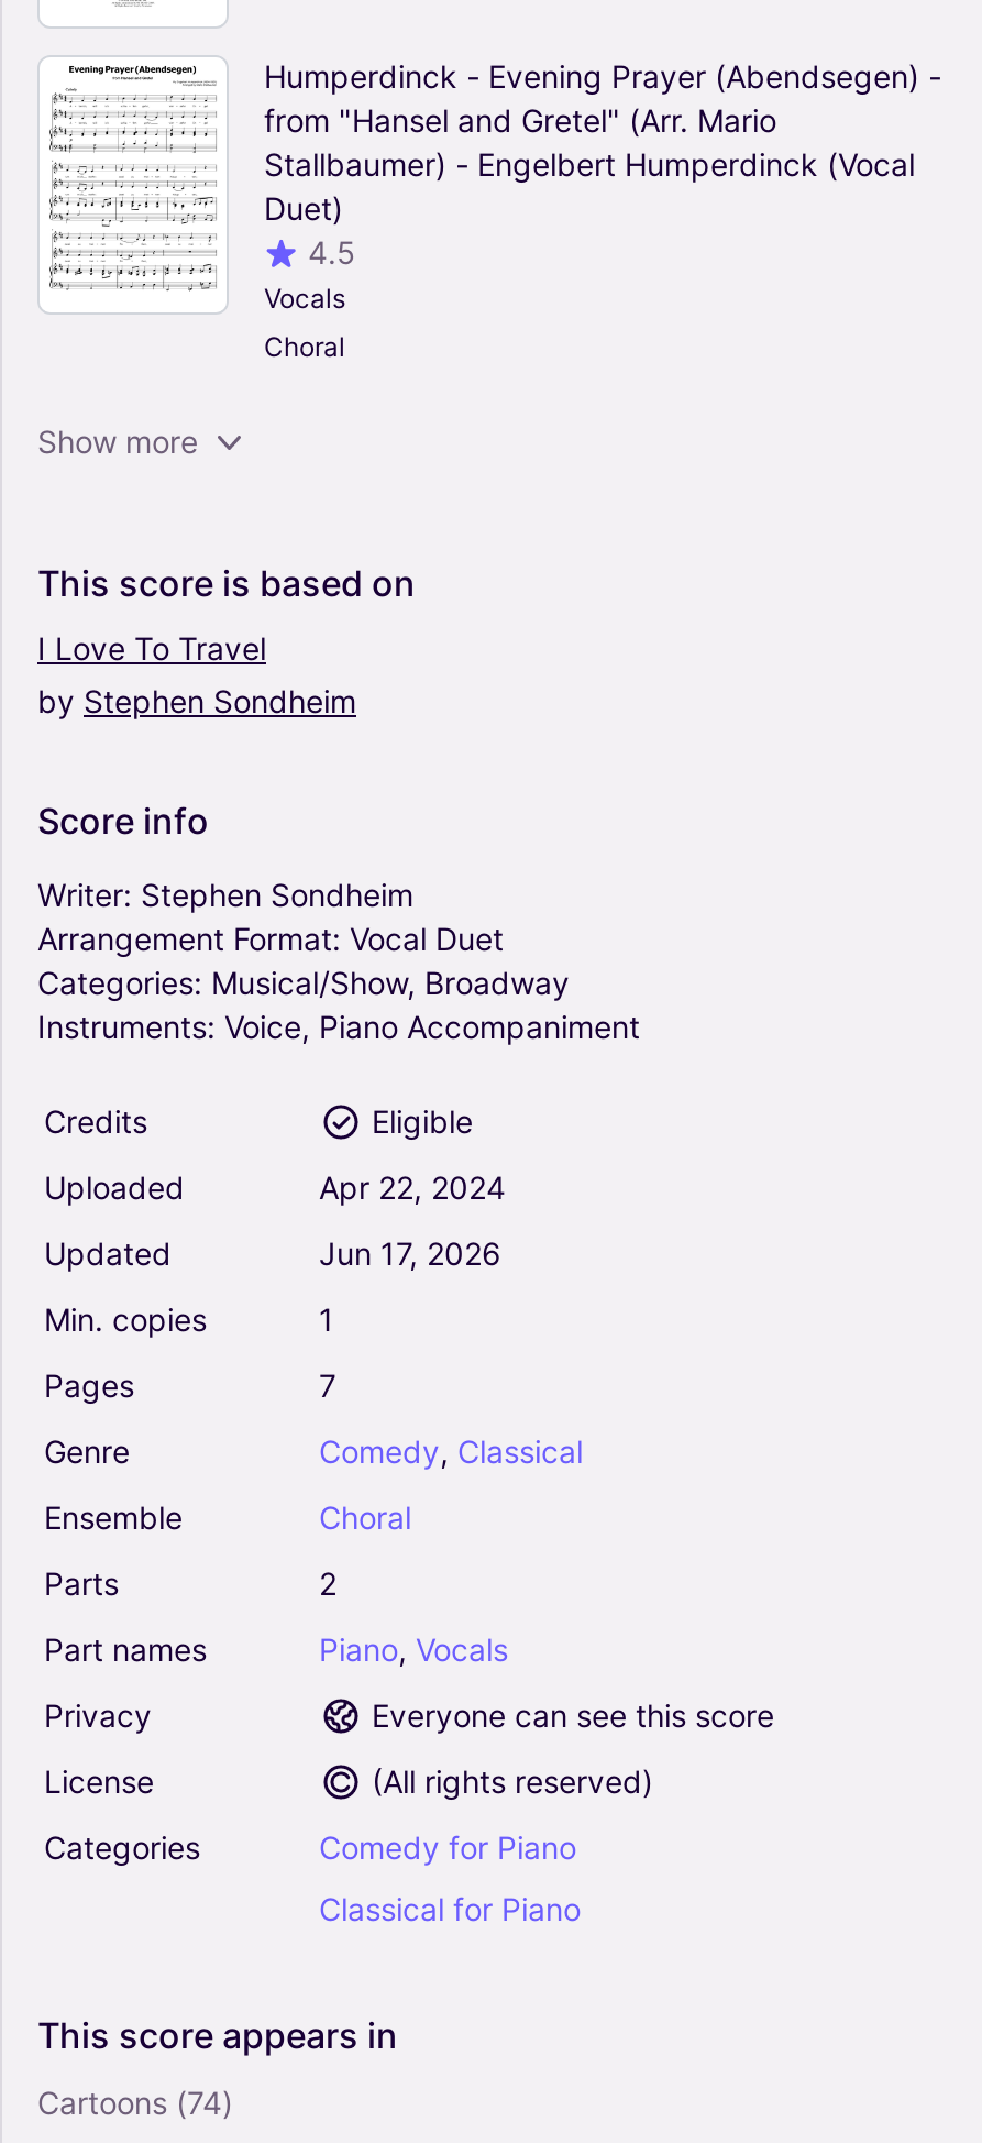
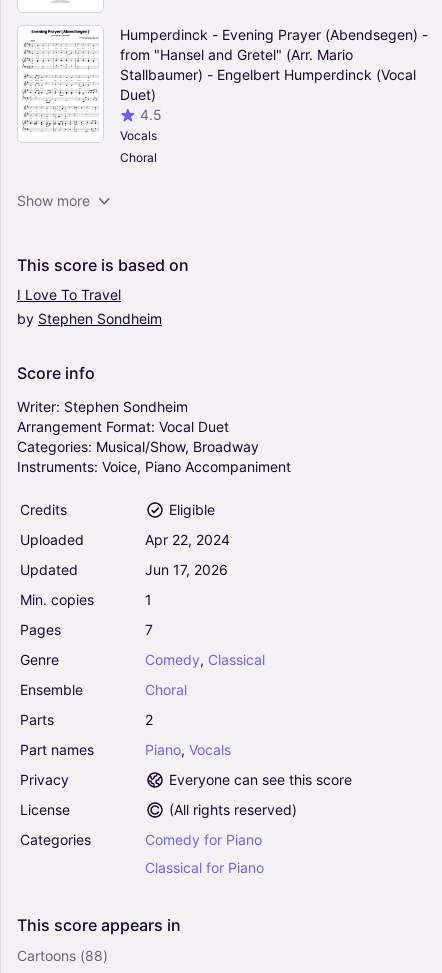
[37,2084,233,2122] Cartoons (74) -> [17,947,108,964] Cartoons (88)

